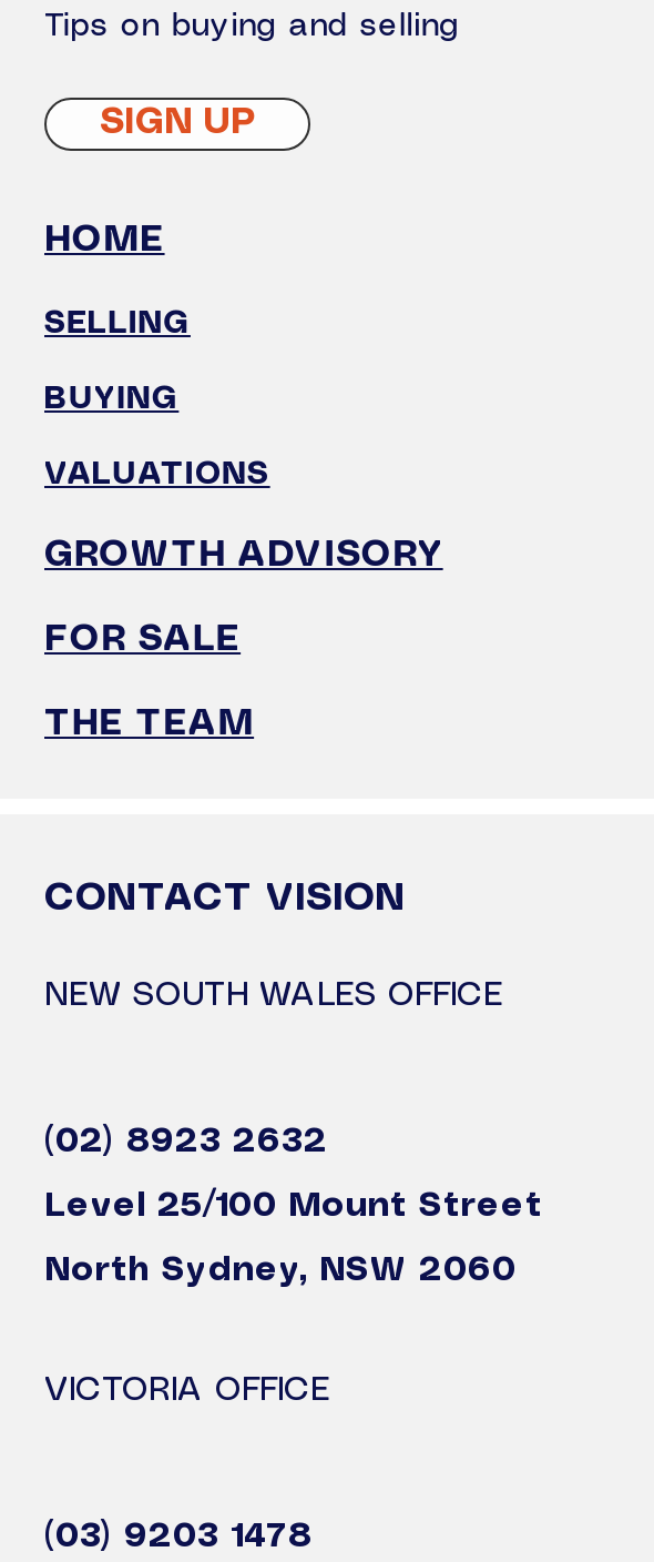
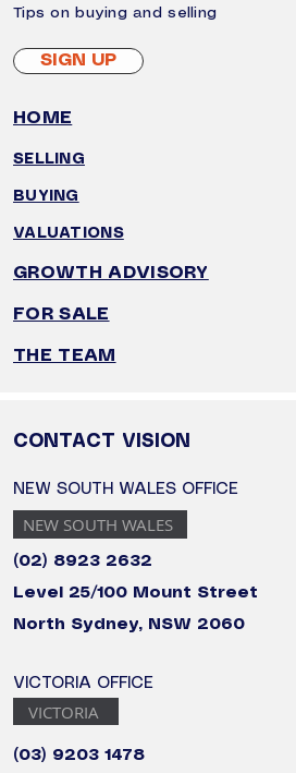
none -> [23,514,173,535] NEW SOUTH WALES
none -> [28,700,99,722] VICTORIA

